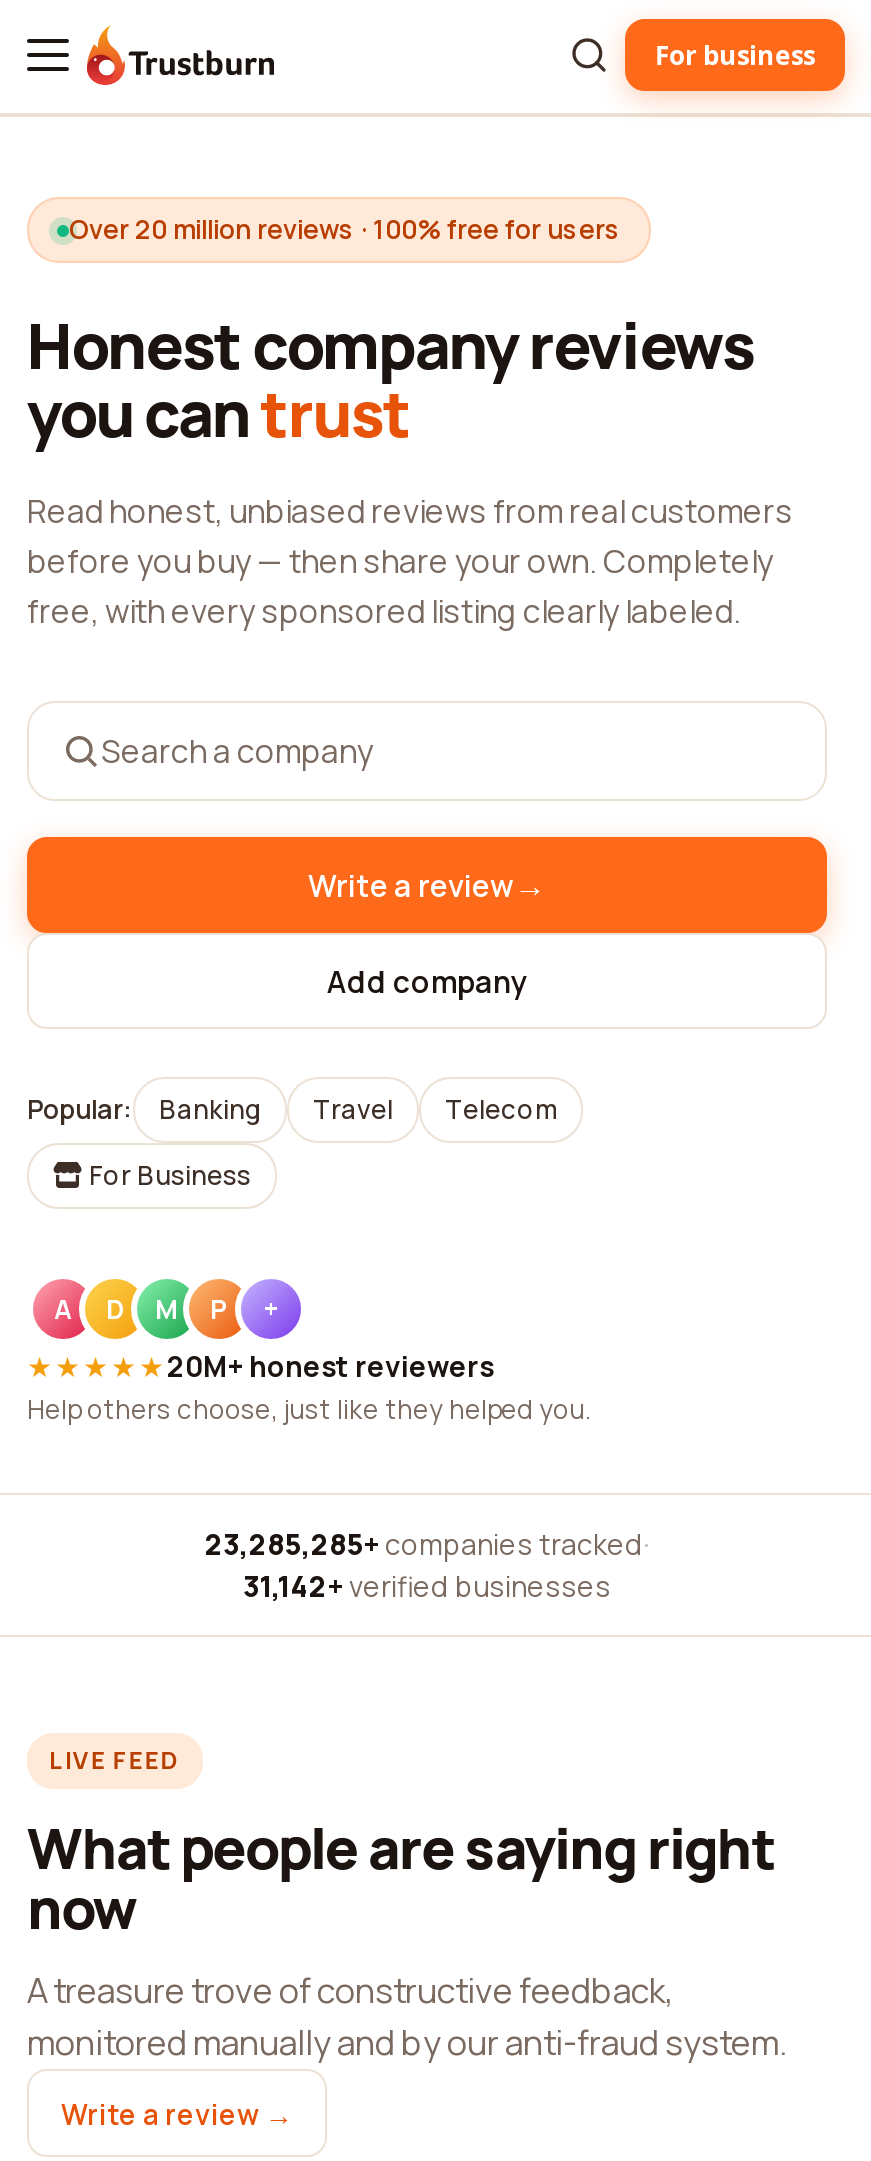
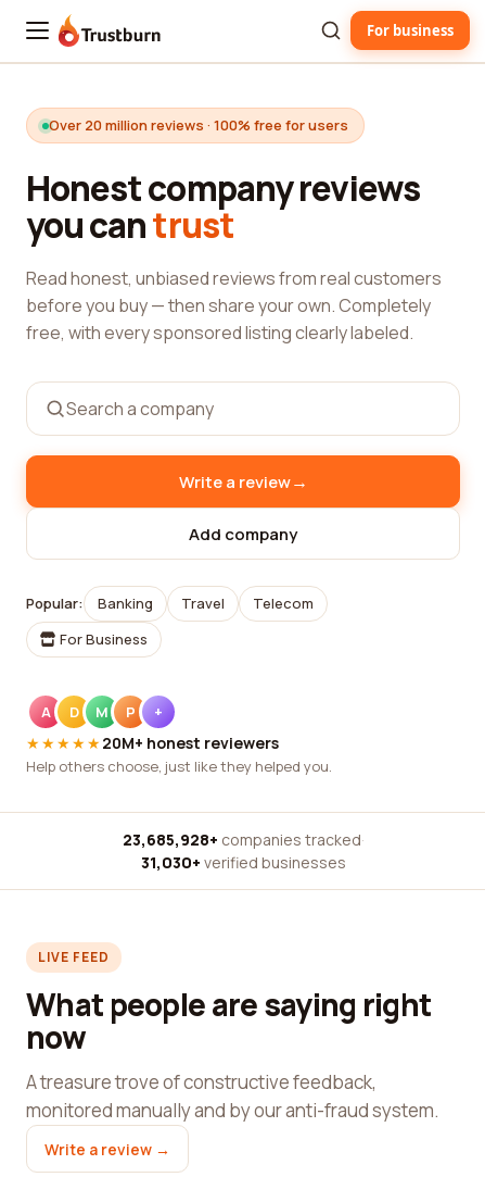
[205,1525,649,1563] 23,285,285+ companies tracked · -> [122,829,364,850] 23,685,928+ companies tracked ·
[243,1567,611,1605] 31,142+ verified businesses -> [141,852,346,873] 31,030+ verified businesses

